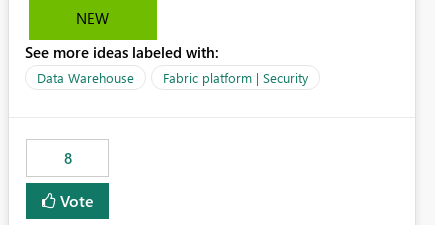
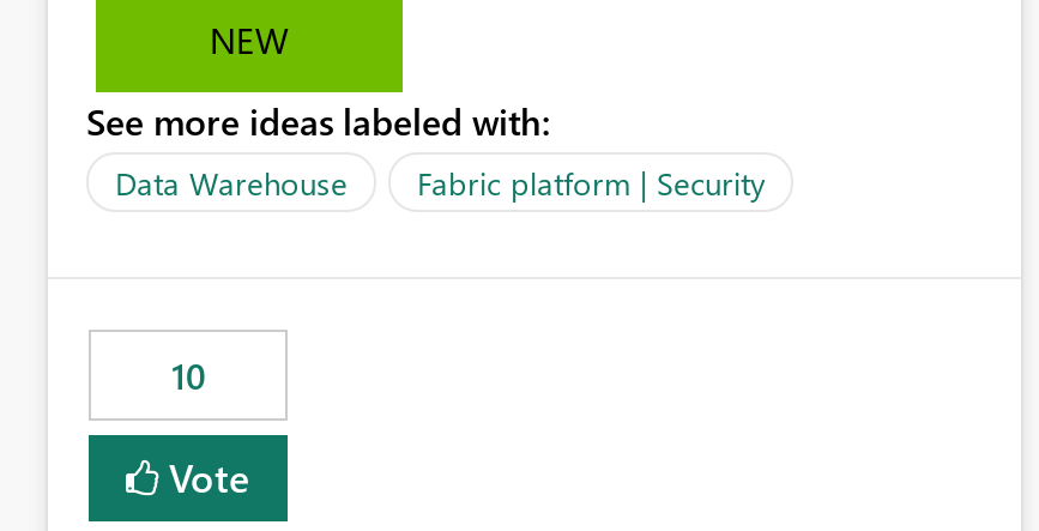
[63,148,71,168] 8 -> [171,352,205,400] 10

